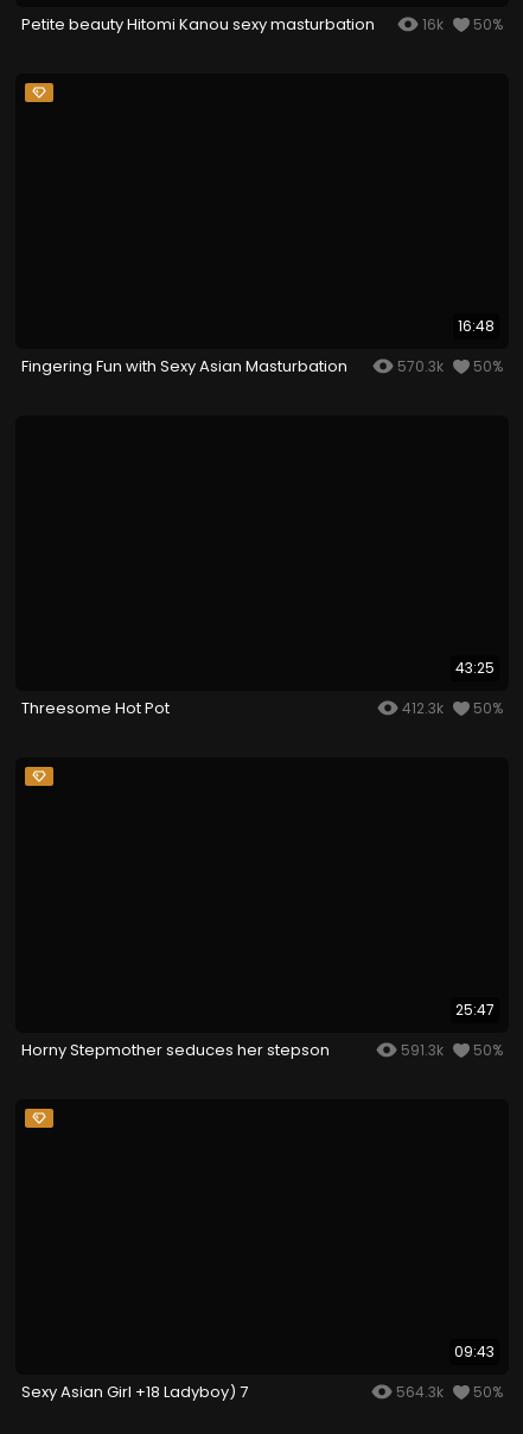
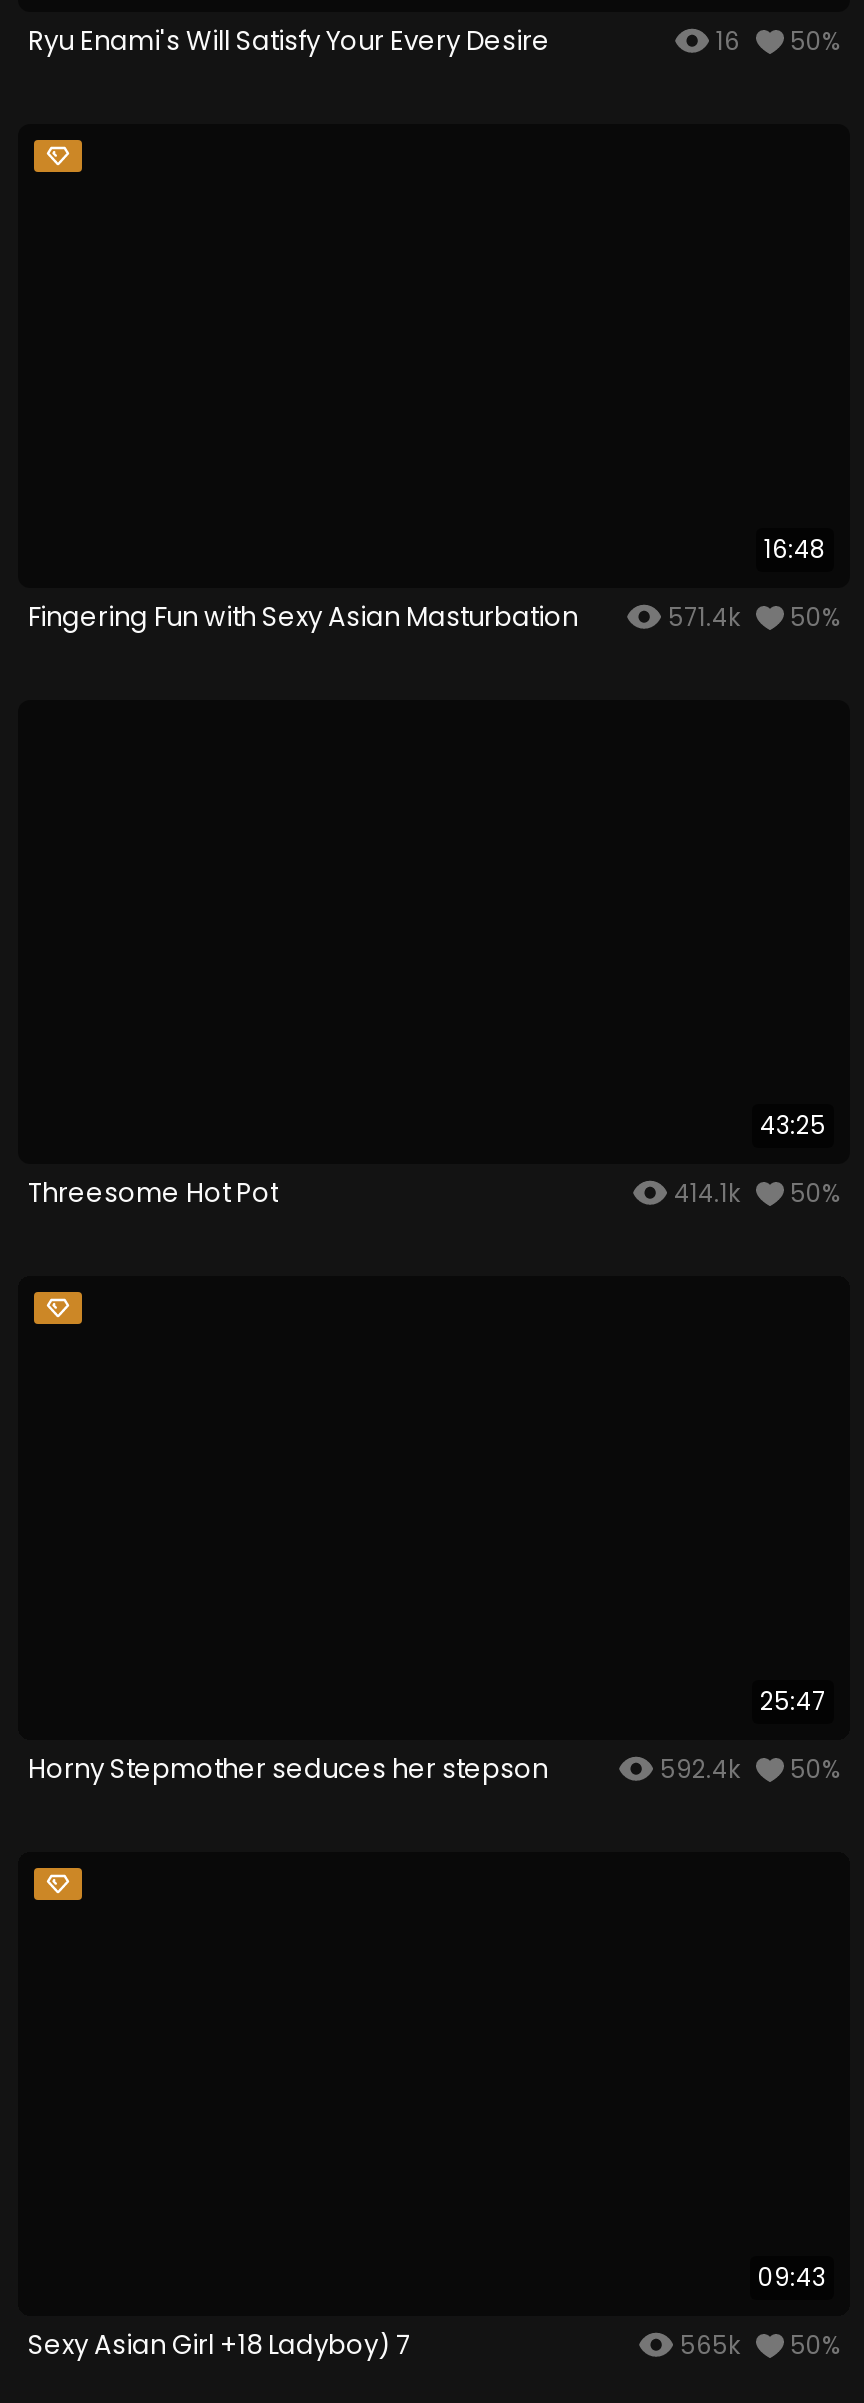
[21,13,447,36] Petite beauty Hitomi Kanou sexy masturbation | 16k -> [28,22,746,60] Ryu Enami's Will Satisfy Your Every Desire | 16
[394,356,503,376] 570.3k 50% -> [662,600,840,634] 571.4k 50%
[398,698,503,718] 412.3k 50% -> [668,1176,840,1210] 414.1k 50%
[397,1039,503,1060] 591.3k 50% -> [654,1751,840,1785] 592.4k 50%
[393,1381,503,1401] 564.3k 50% -> [674,2327,840,2361] 565k 50%

